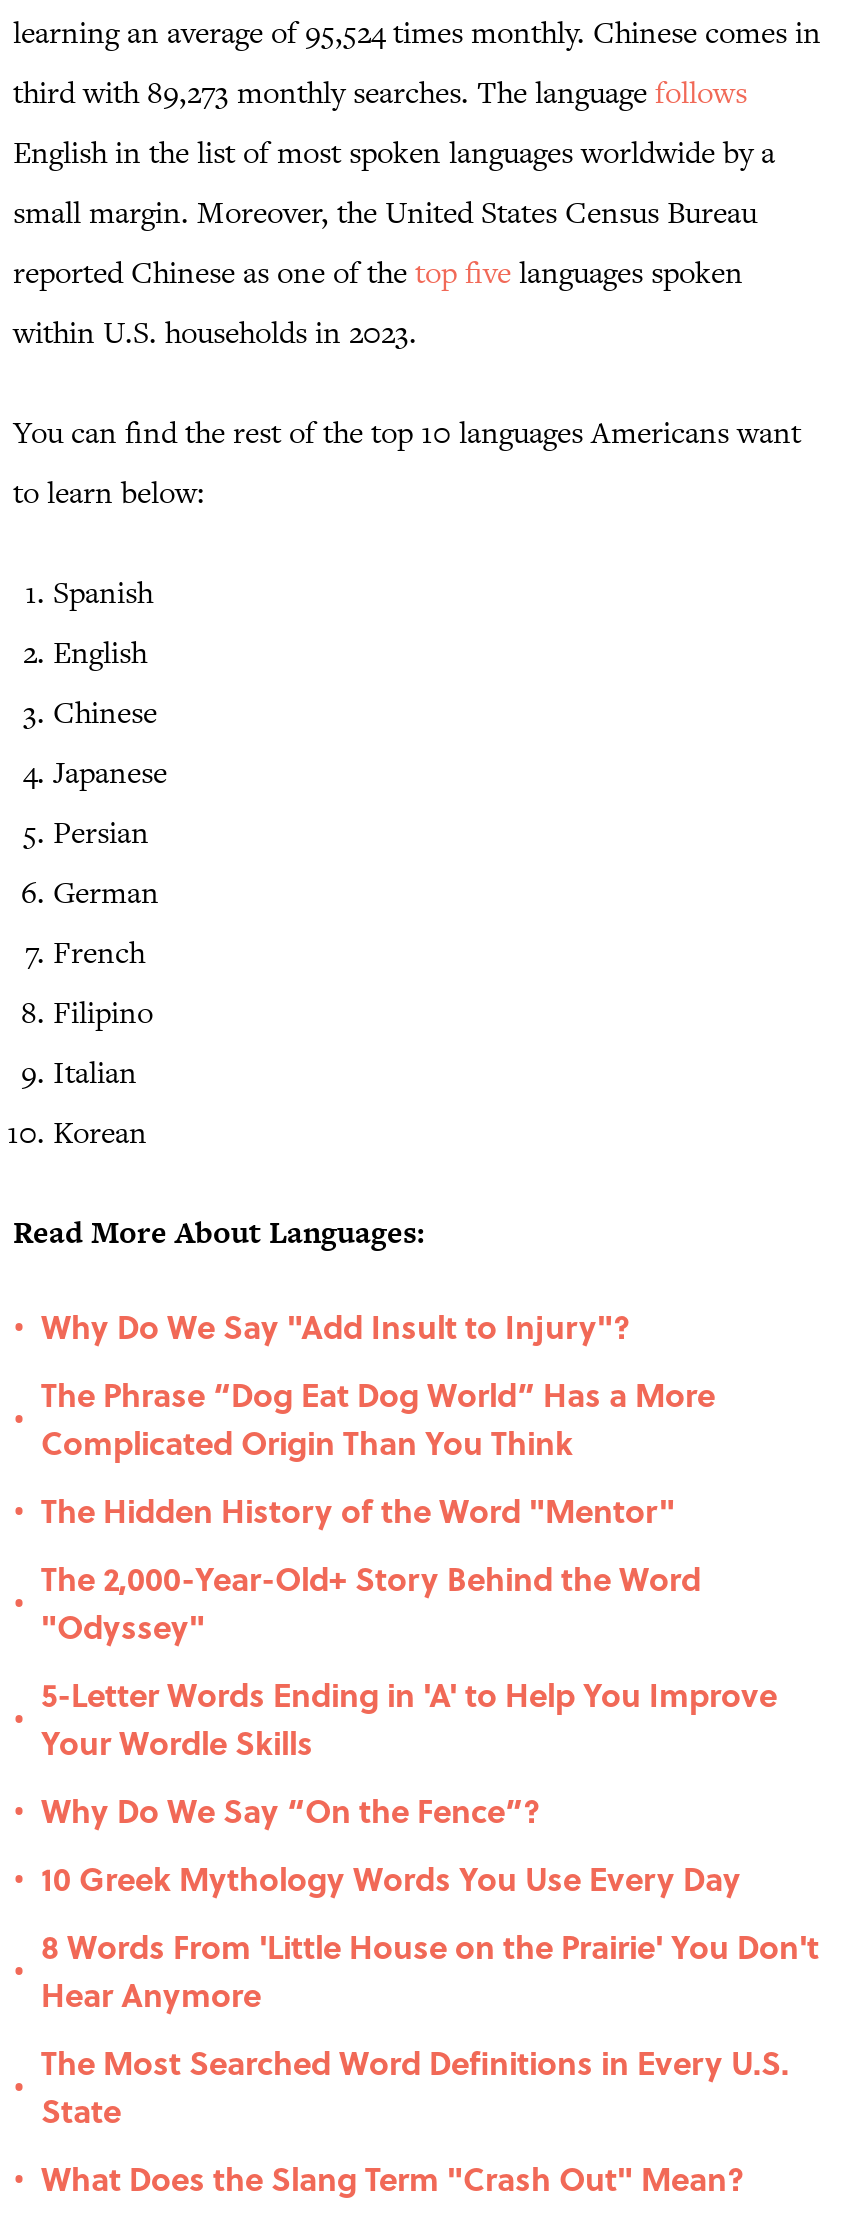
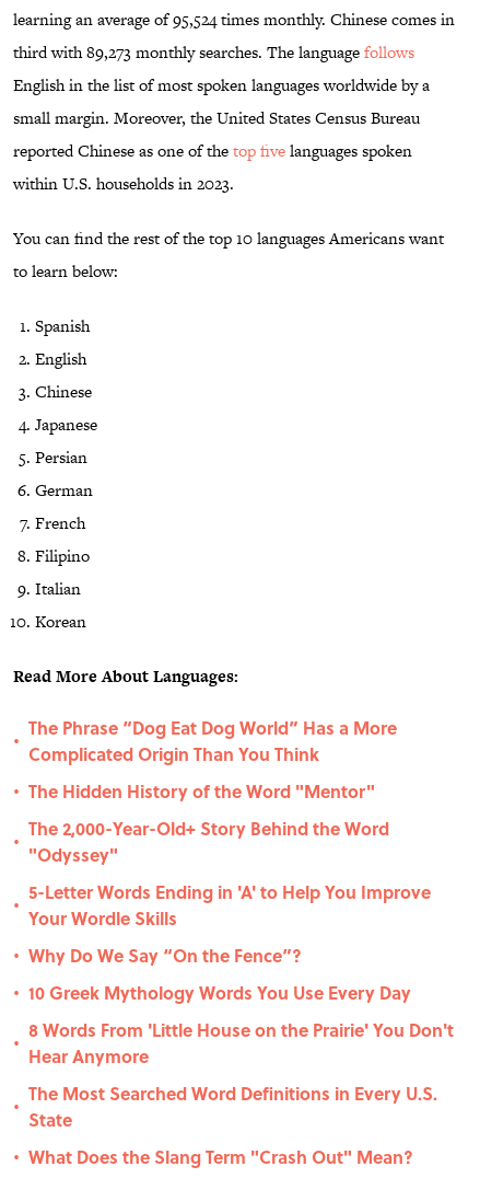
[13,1303,631,1349] • Why Do We Say "Add Insult to Injury"? -> none

